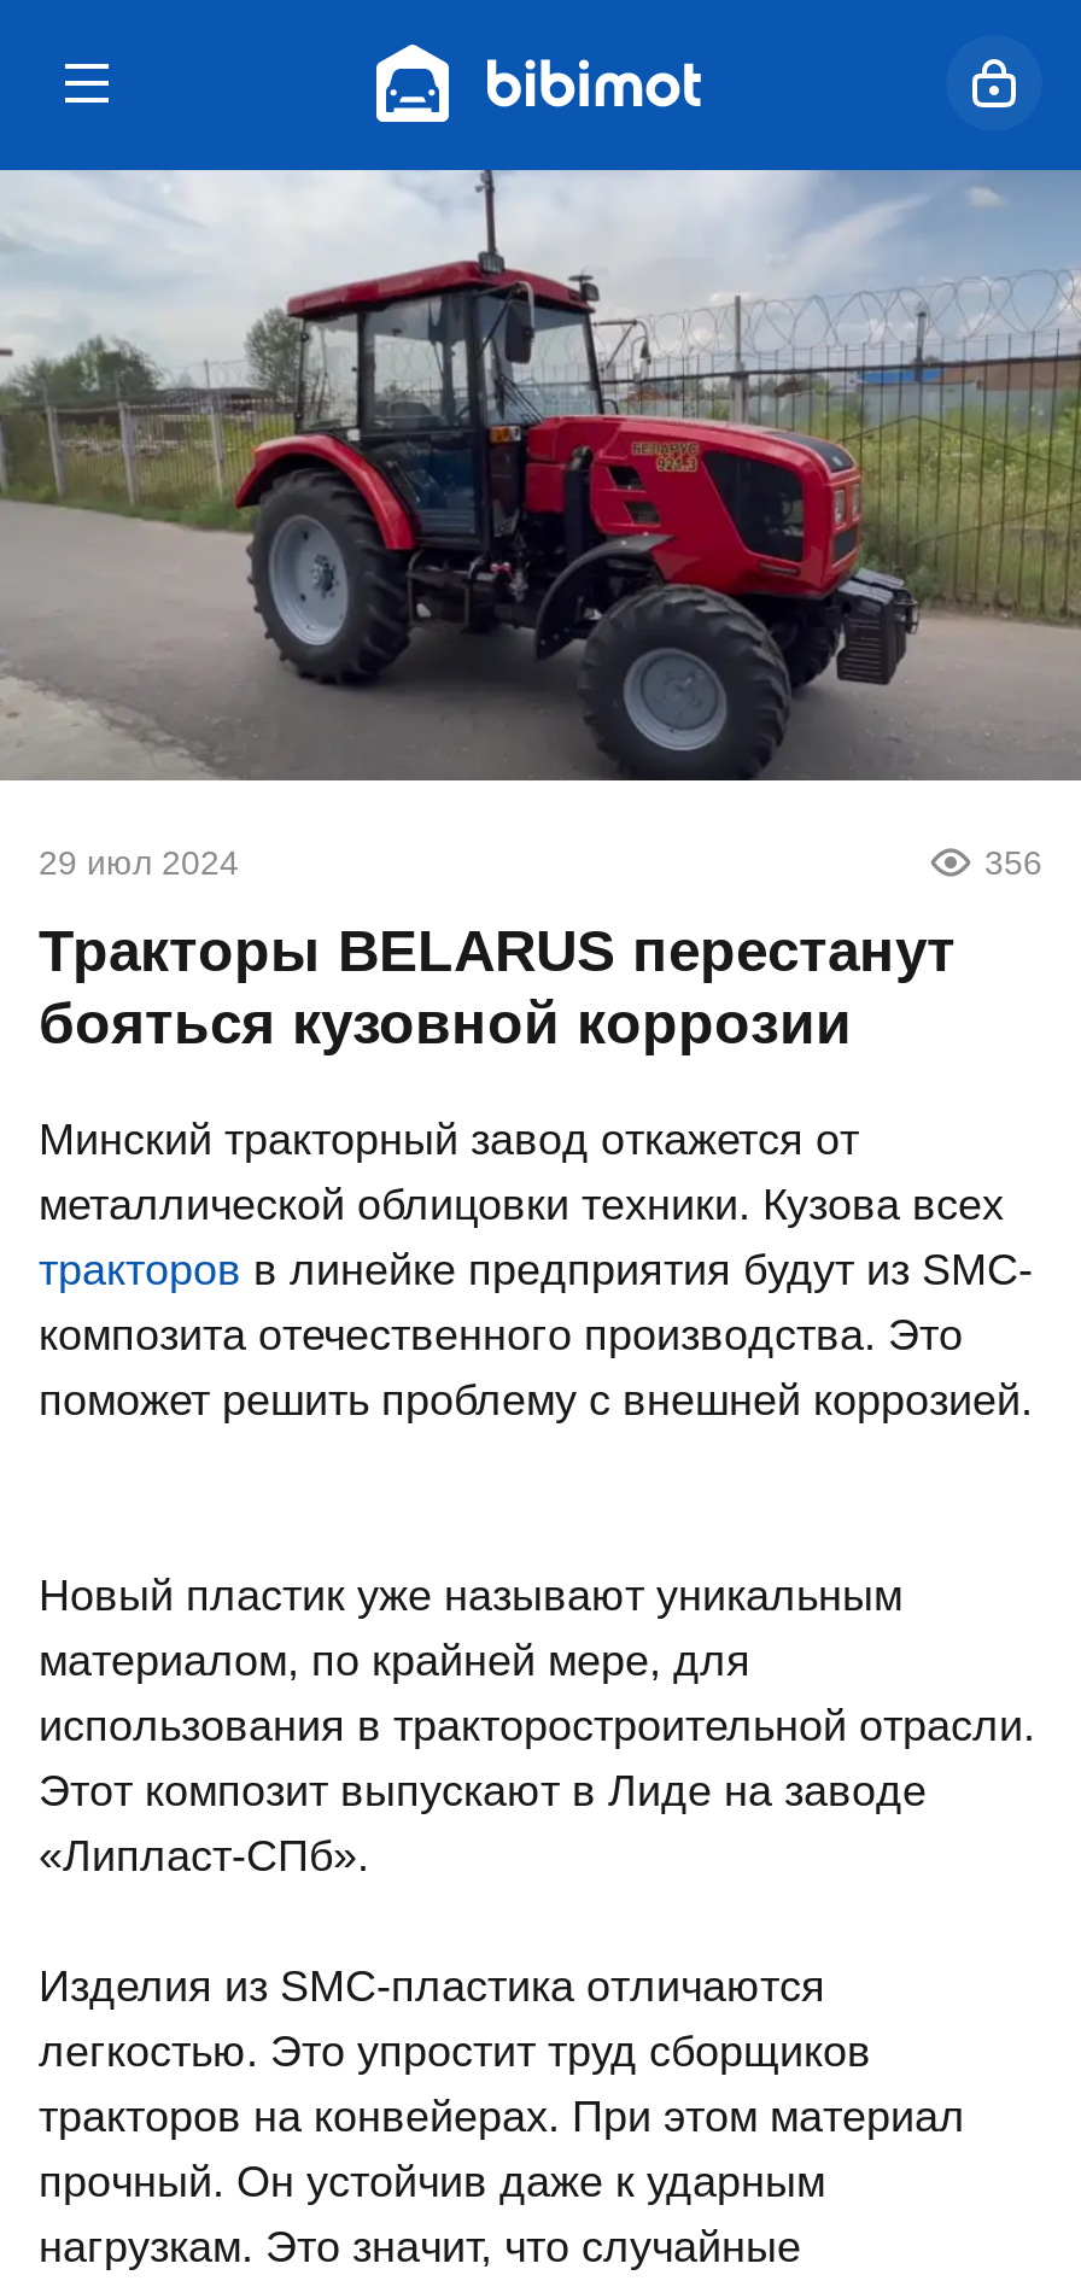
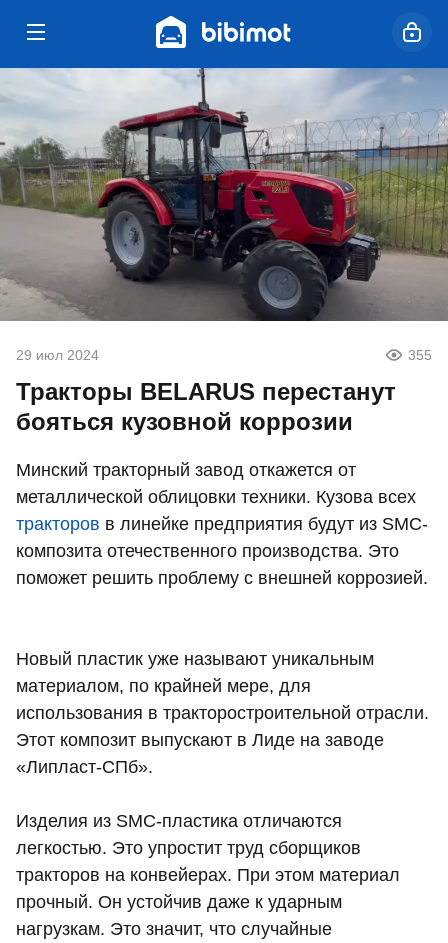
[984,843,1042,882] 356 -> [408,347,432,363] 355

